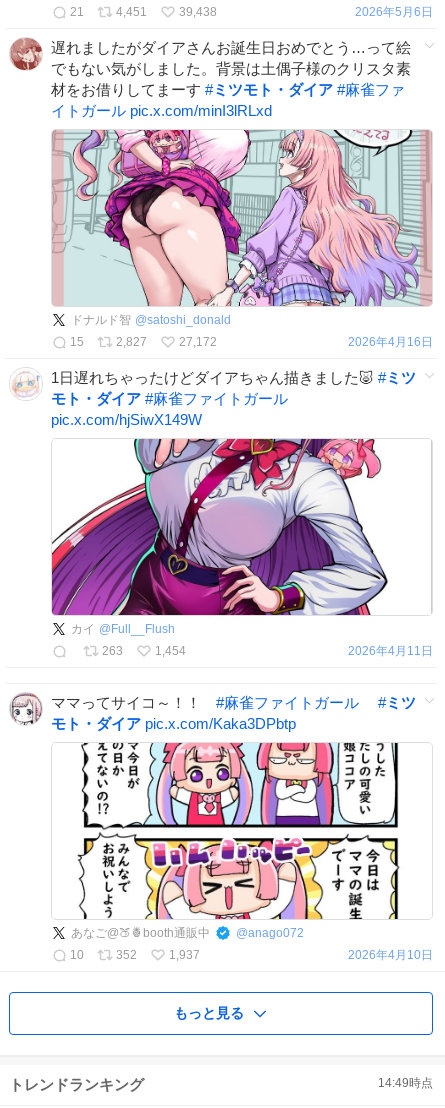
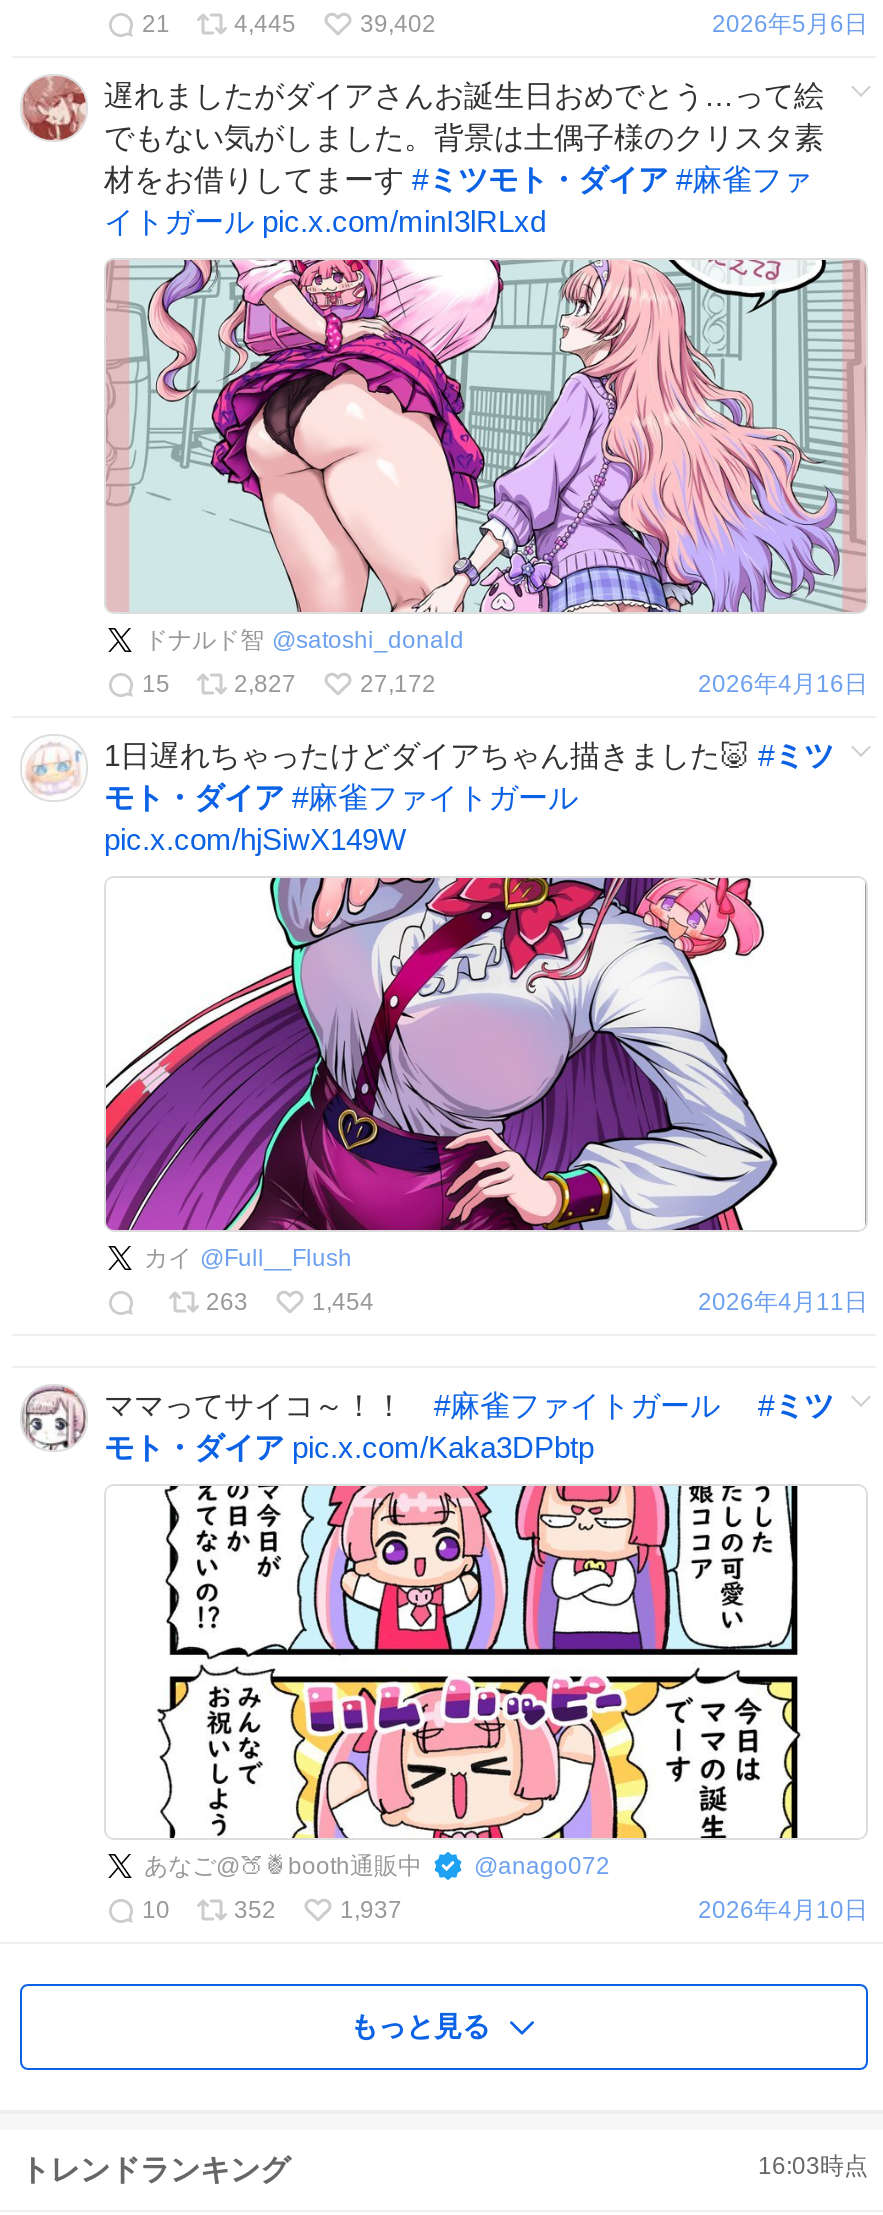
[116,4,147,18] 4,451 -> [234,9,296,37] 4,445
[179,4,217,18] 39,438 -> [360,9,436,37] 39,402
[378,1076,433,1090] 14:49時点 -> [758,2152,868,2180] 16:03時点

